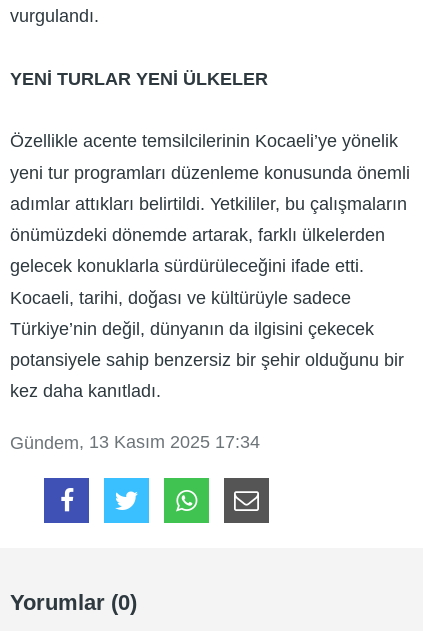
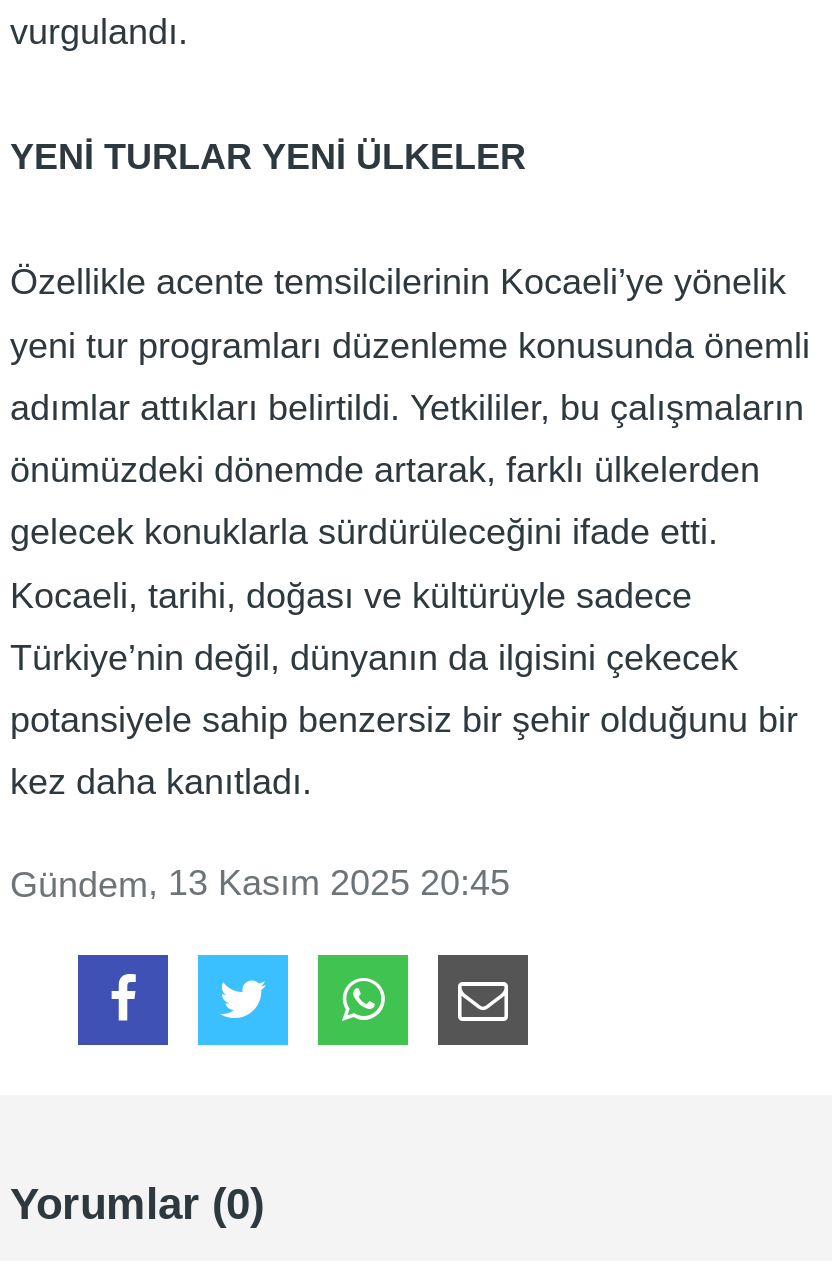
[10,432,260,453] Gündem, 13 Kasım 2025 17:34 -> [10,862,510,905] Gündem, 13 Kasım 2025 20:45

